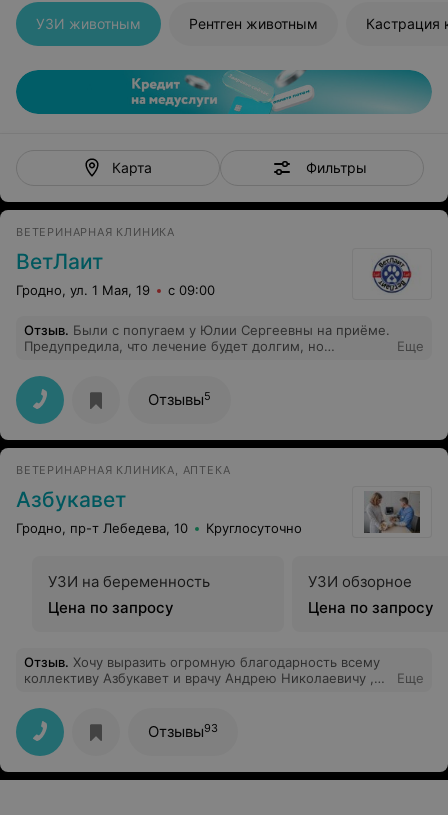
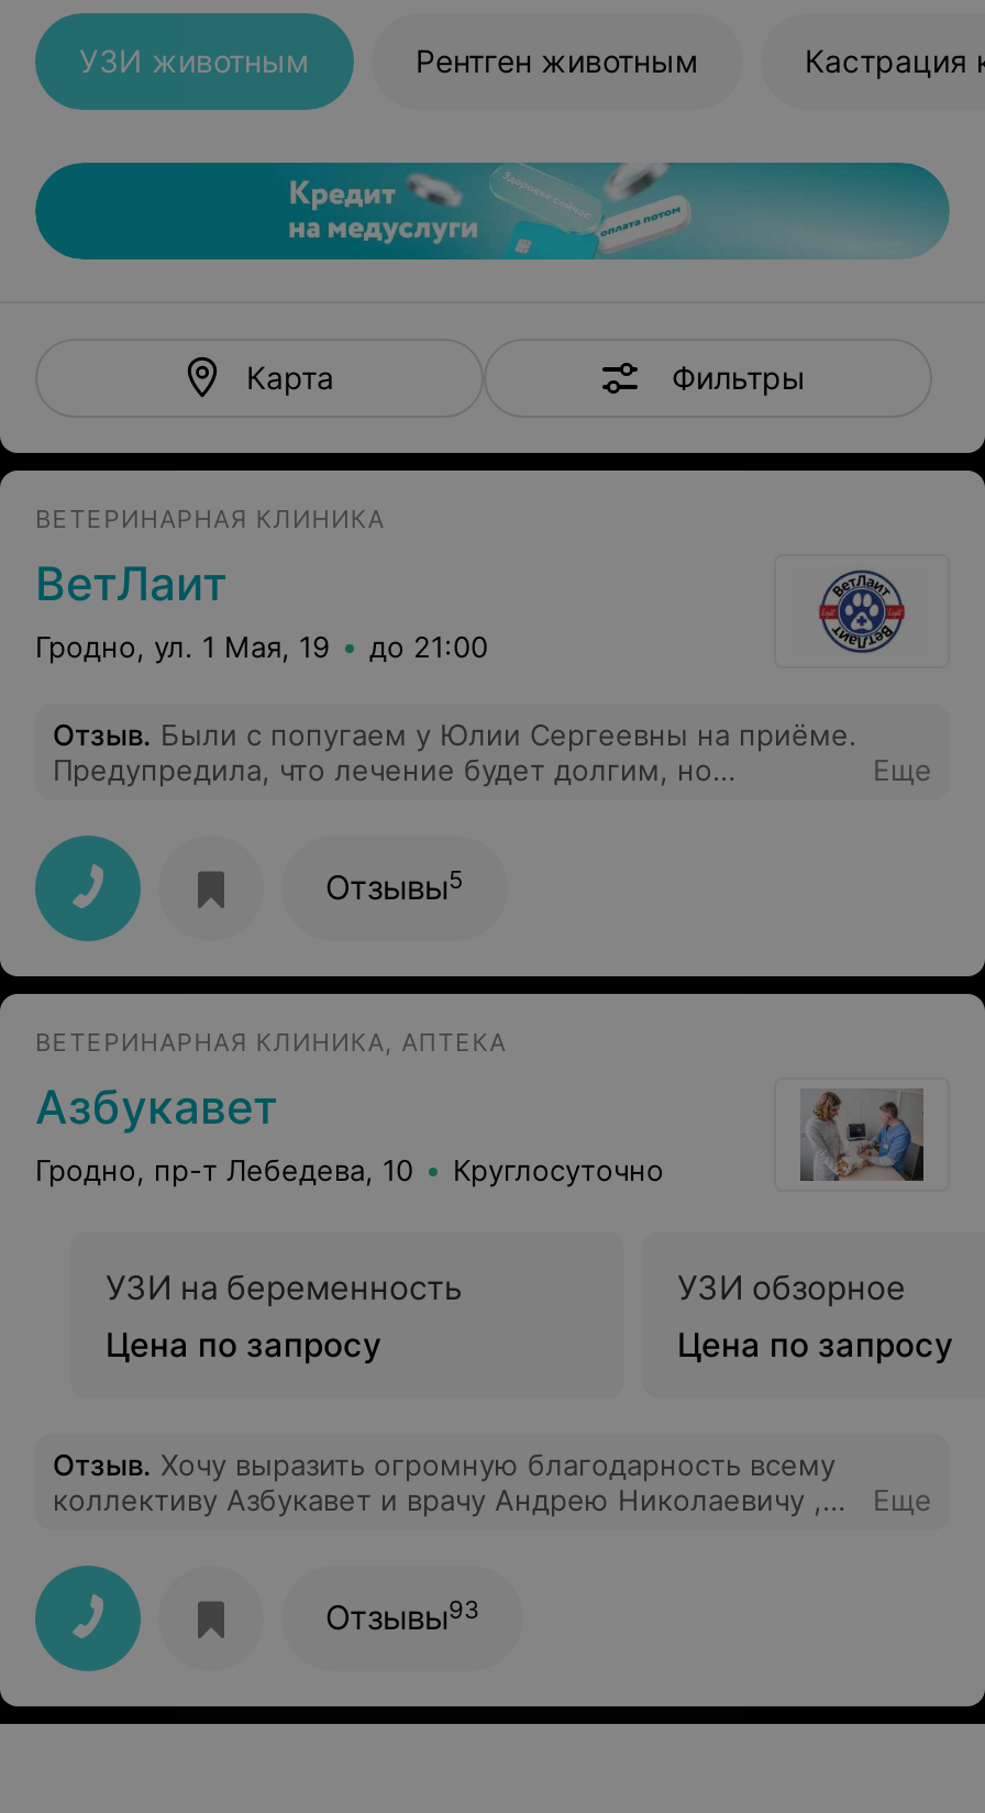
[16,282,215,298] Гродно, ул. 1 Мая, 19 с 09:00 -> [35,629,488,664] Гродно, ул. 1 Мая, 19 до 21:00

